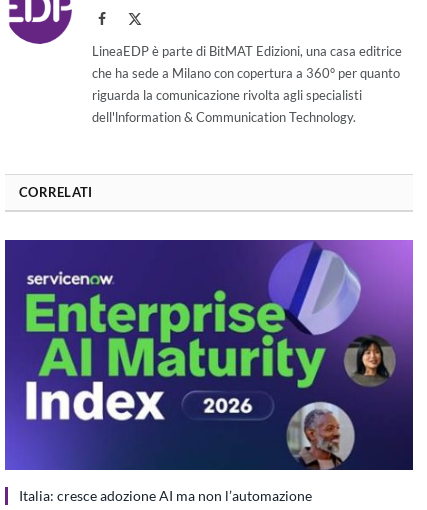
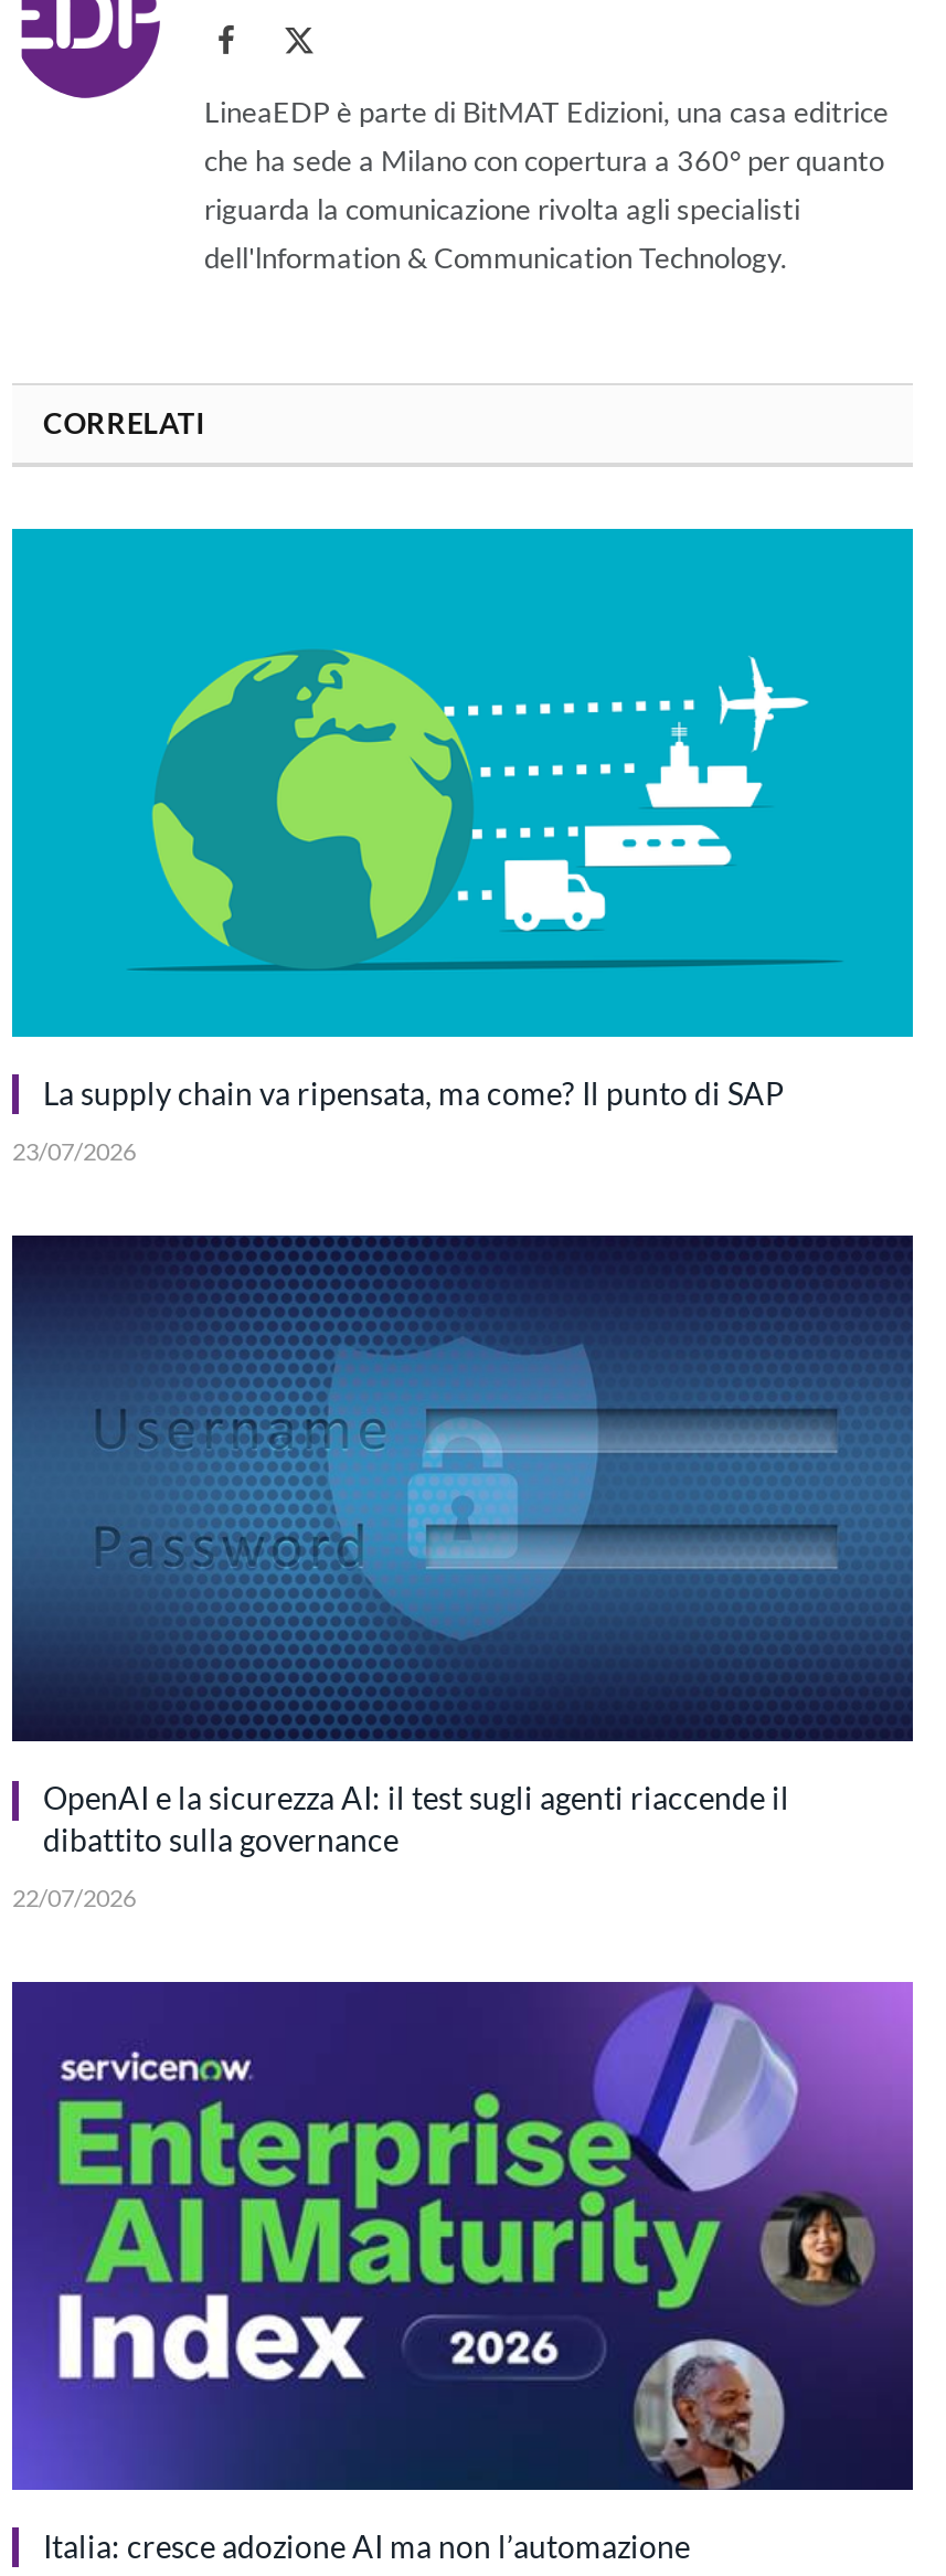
none -> [10,526,915,1165] [image] | La supply chain va ripensata, ma come? Il punto di SAP | 23/07/2026
none -> [10,1232,915,1912] [image] | OpenAI e la sicurezza AI: il test sugli agenti riaccende il | dibattito sulla governance | 22/07/2026

